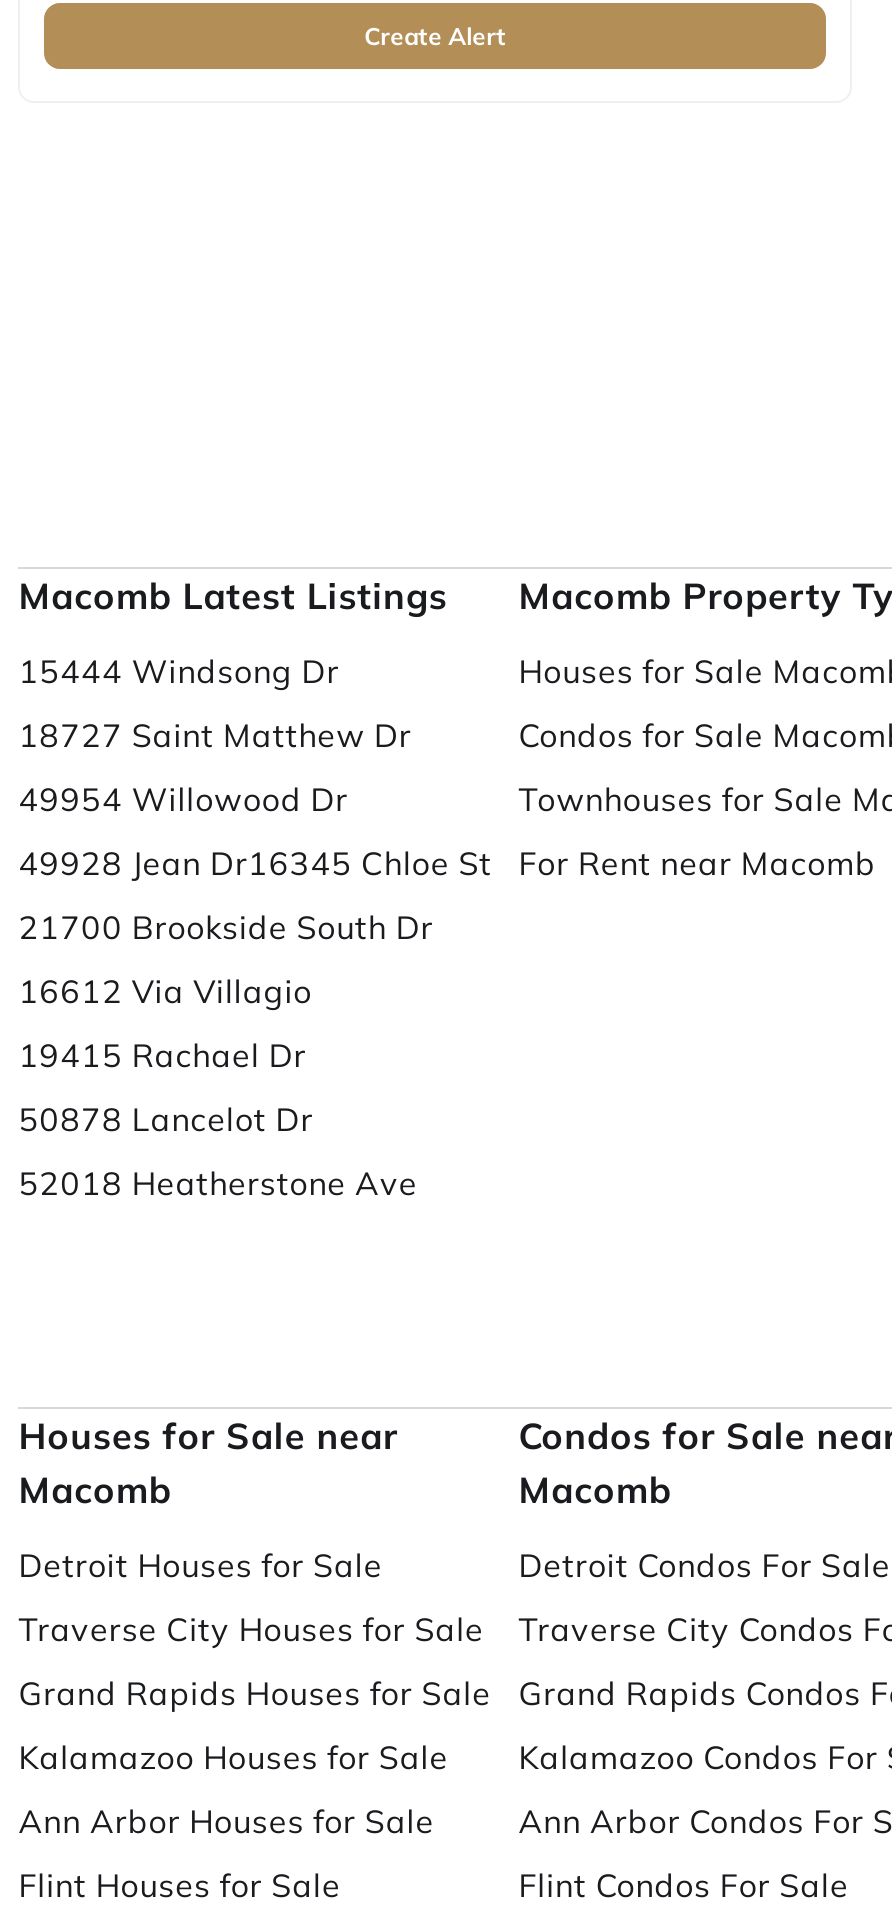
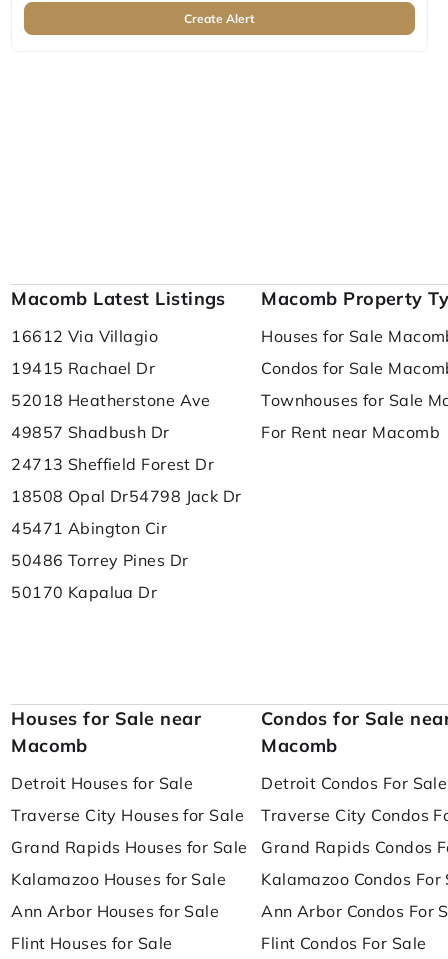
[18,651,492,947] 15444 Windsong Dr | 18727 Saint Matthew Dr | 49954 Willowood Dr | 49928 Jean Dr16345 Chloe St | 21700 Brookside South Dr -> none
none -> [11,422,242,602] 49857 Shadbush Dr | 24713 Sheffield Forest Dr | 18508 Opal Dr54798 Jack Dr | 45471 Abington Cir | 50486 Torrey Pines Dr | 50170 Kapalua Dr
moved [18,971,312,1075] -> [11,326,158,378]: 16612 Via Villagio | 19415 Rachael Dr
[18,1099,313,1139] 50878 Lancelot Dr -> none
moved [18,1163,418,1203] -> [11,390,211,410]: 52018 Heatherstone Ave

